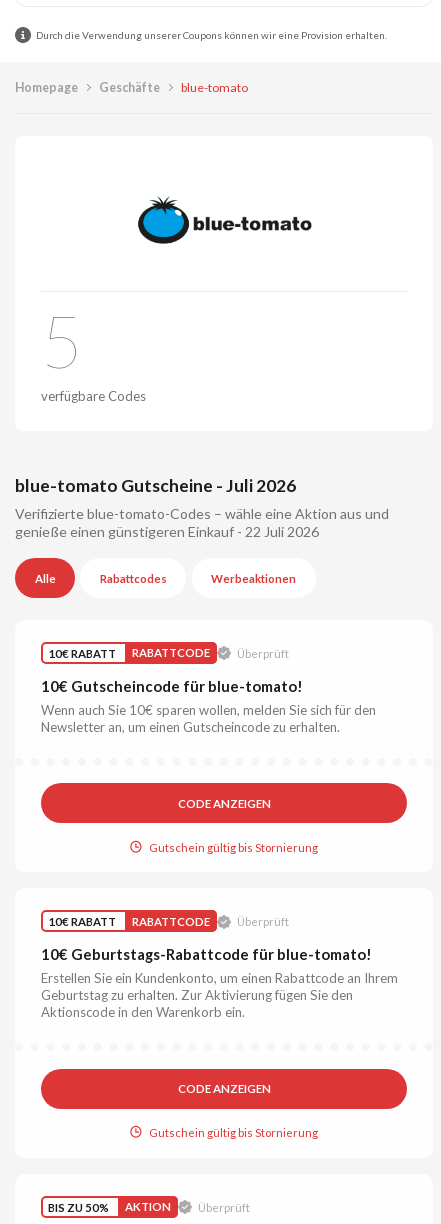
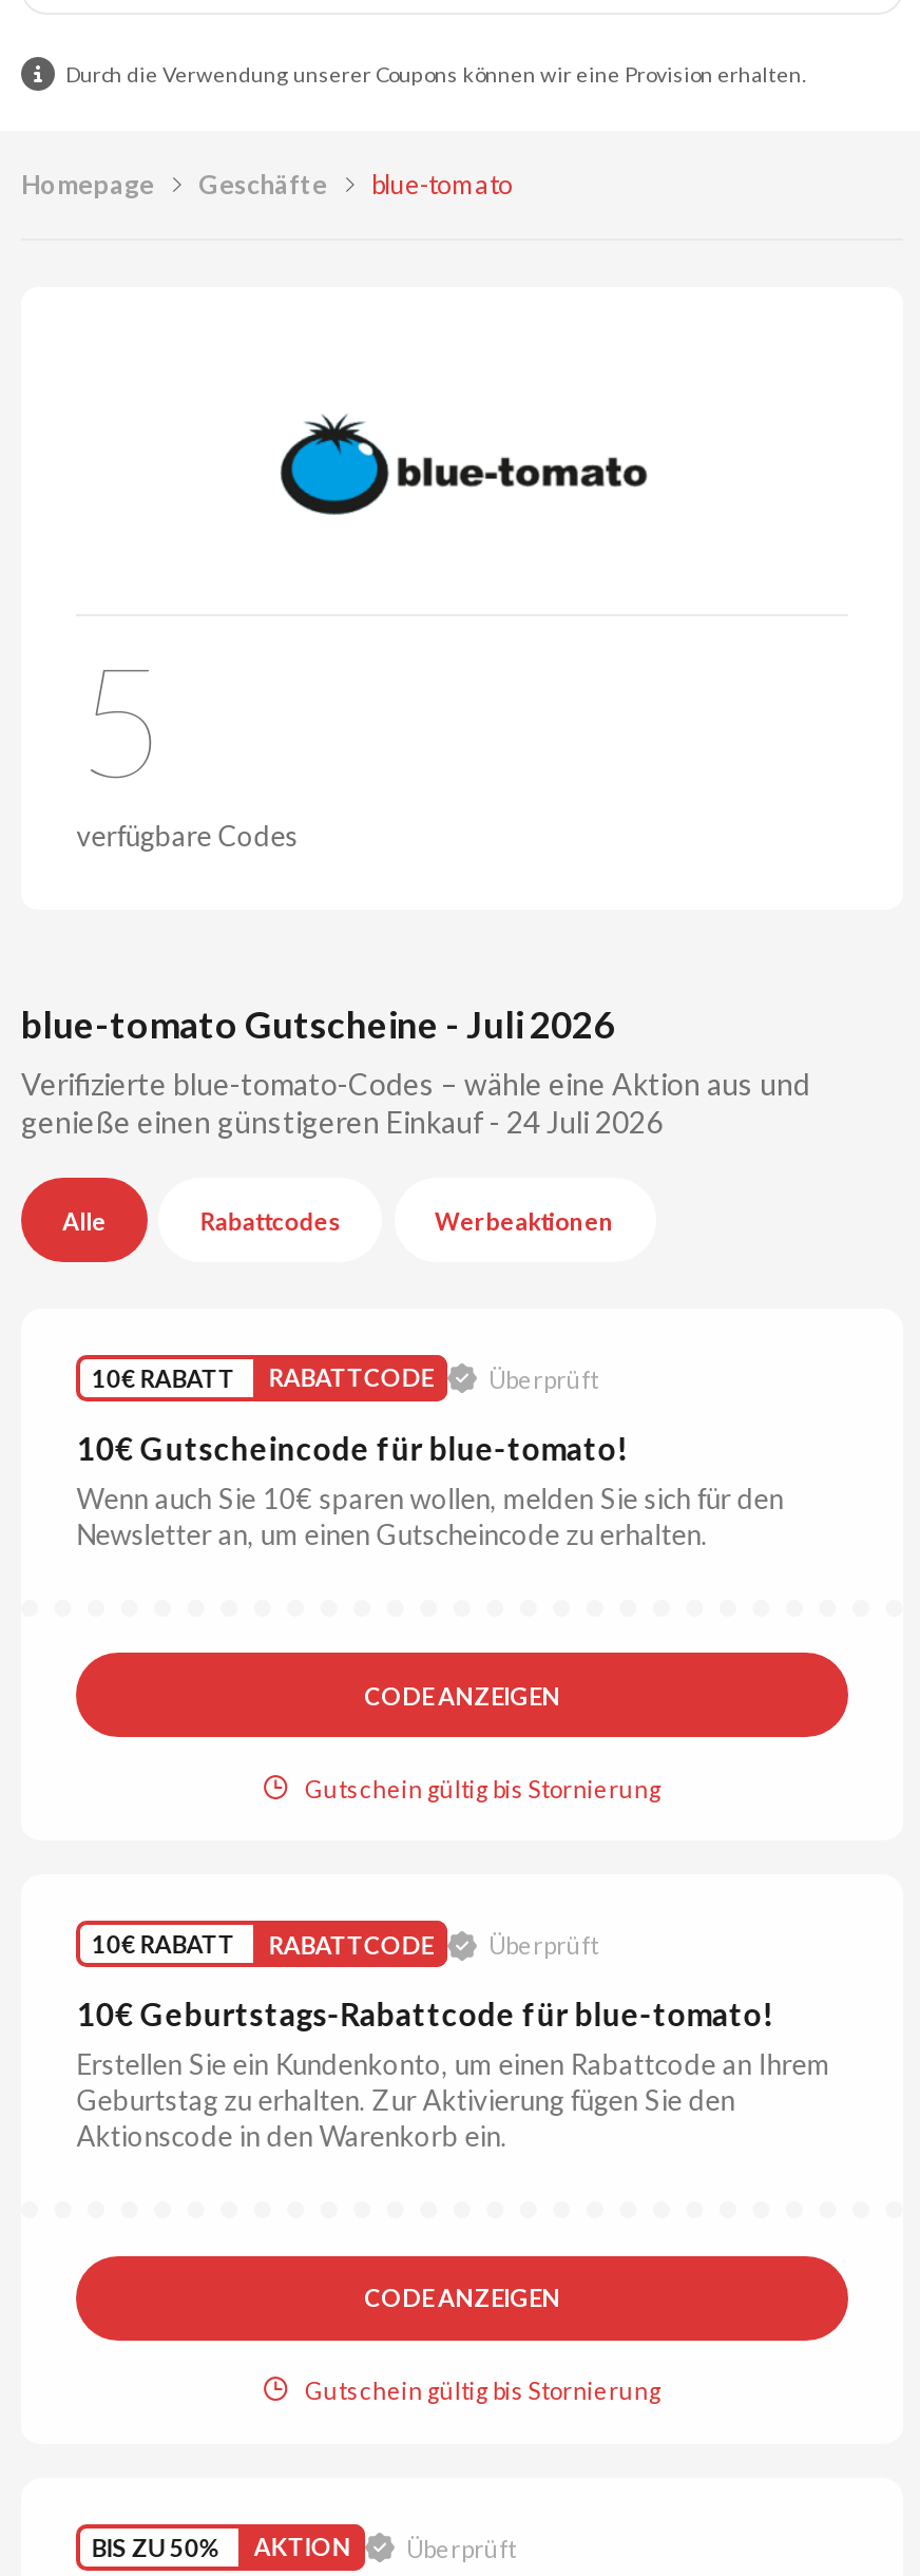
[15,522,319,539] genieße einen günstigeren Einkauf - 22 Juli 2026 -> [21,1103,663,1139] genieße einen günstigeren Einkauf - 24 Juli 2026

